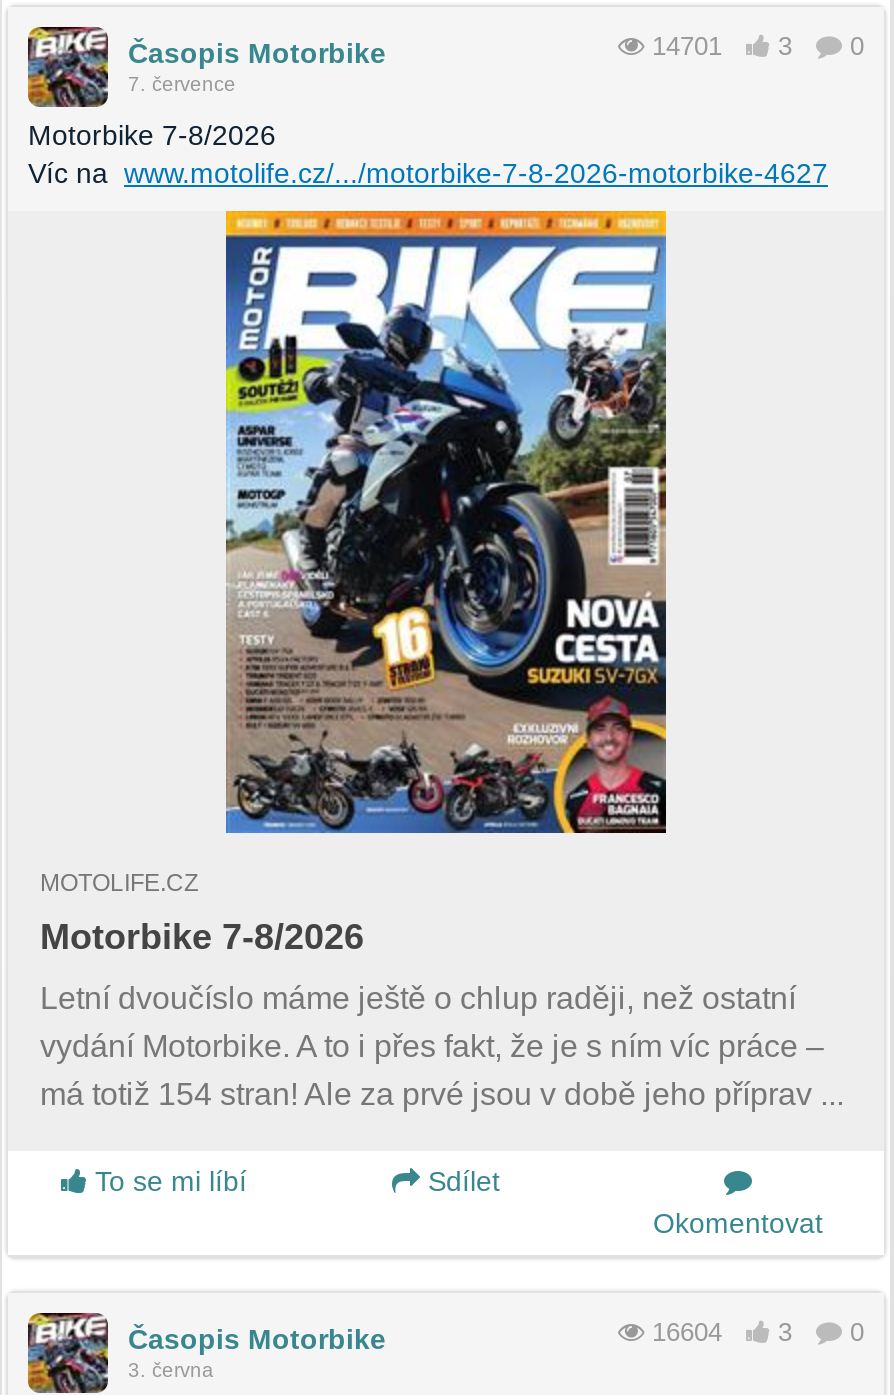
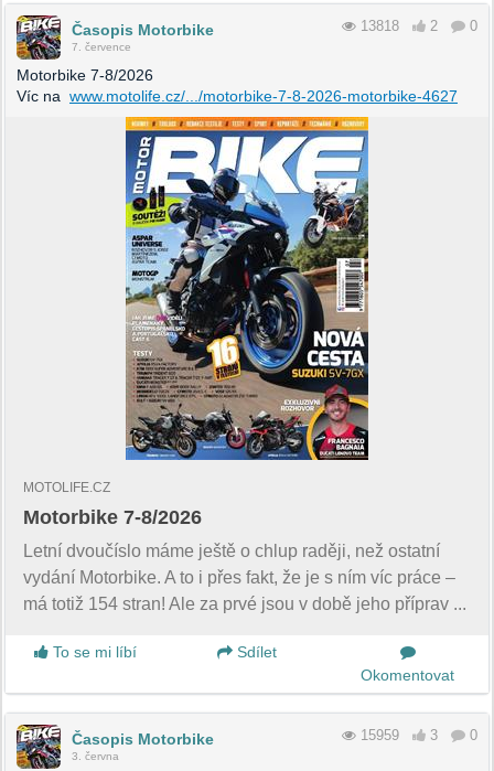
[652,31,722,61] 14701 -> [361,18,399,34] 13818
[778,31,792,61] 3 -> [430,18,438,34] 2
[652,1317,864,1347] 16604 3 0 -> [361,727,477,743] 15959 3 0

